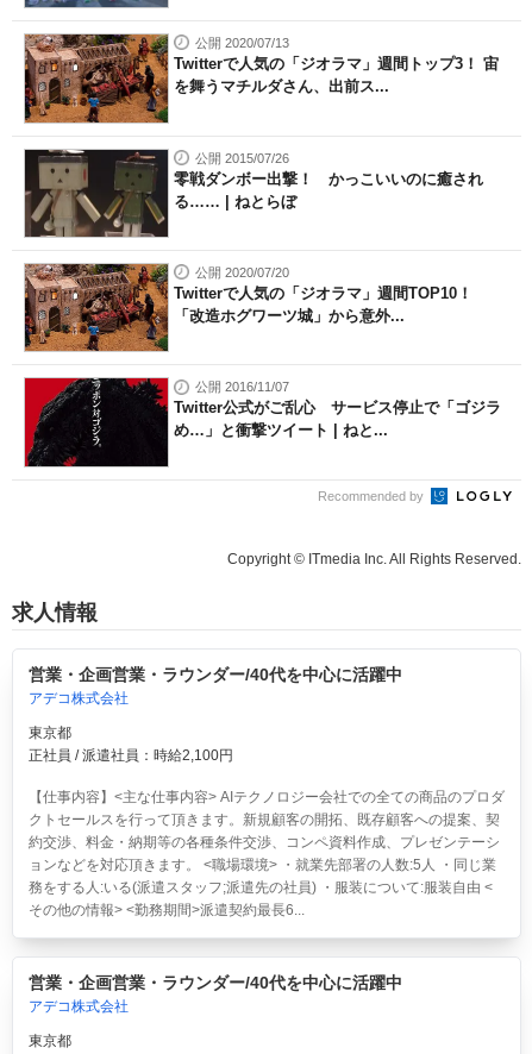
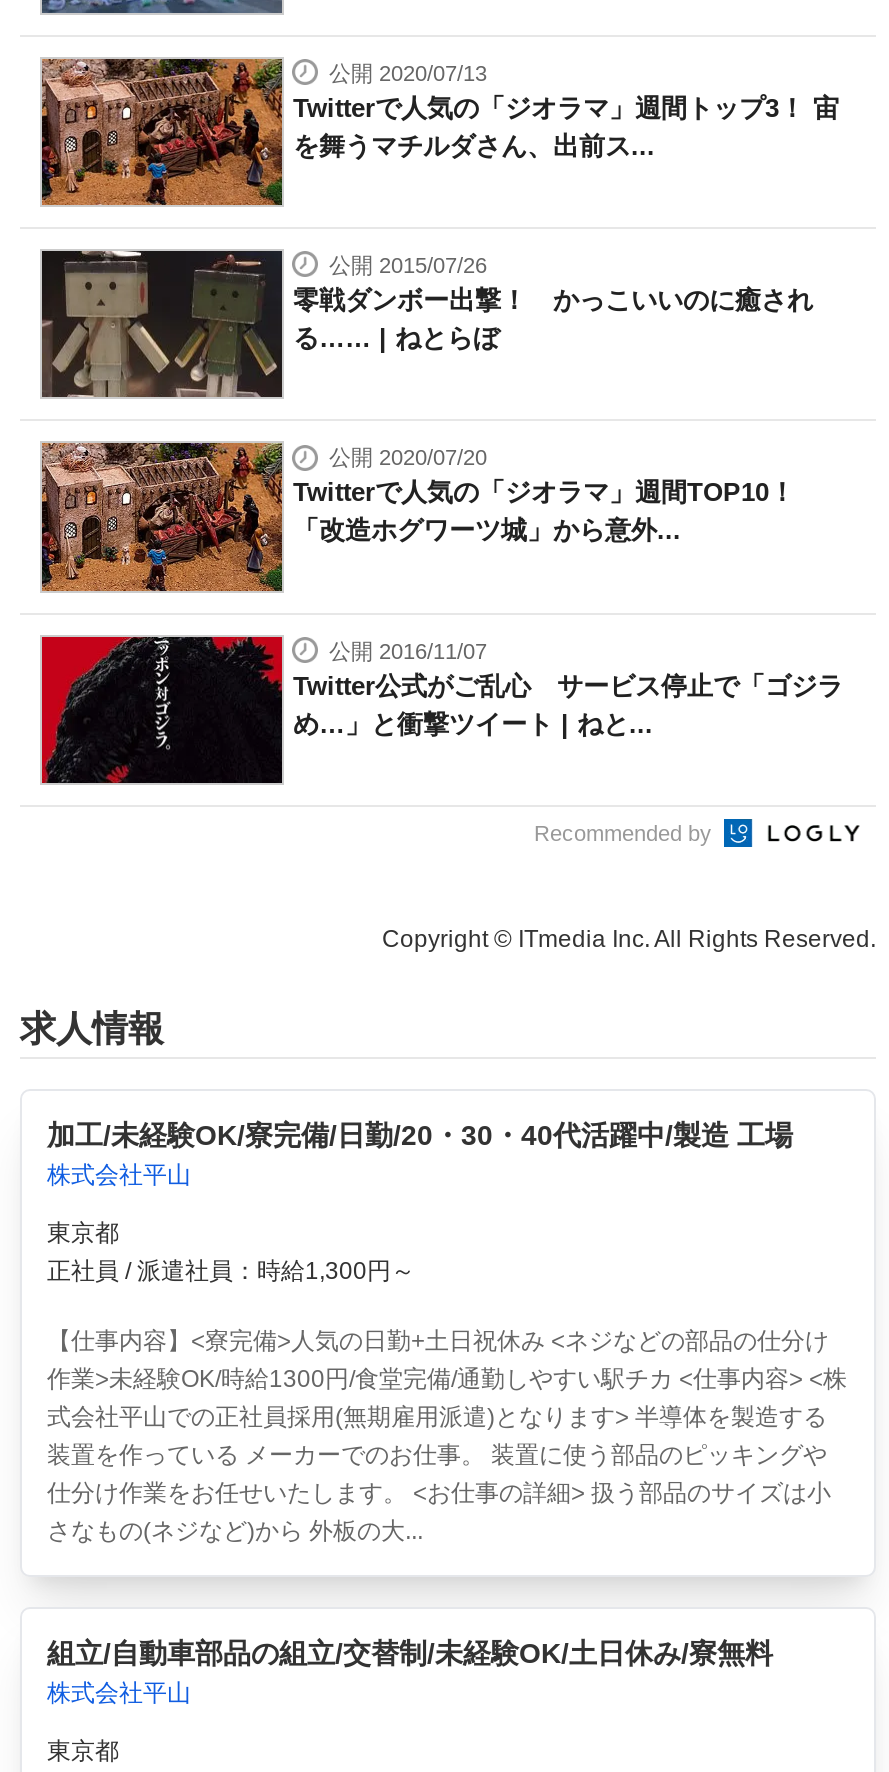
[28,665,402,707] 営業・企画営業・ラウンダー/40代を中心に活躍中 | アデコ株式会社 -> [47,1119,793,1189] 加工/未経験OK/寮完備/日勤/20・30・40代活躍中/製造 工場 | 株式会社平山
[28,748,233,764] 正社員 / 派遣社員：時給2,100円 -> [47,1257,415,1285] 正社員 / 派遣社員：時給1,300円～
[28,789,504,919] 【仕事内容】<主な仕事内容> AIテクノロジー会社での全ての商品のプロダ | クトセールスを行って頂きます。新規顧客の開拓、既存顧客への提案、契 | 約交渉、料金・納期等の各種条件交渉、コンペ資料作成、プレゼンテーシ | ョンなどを対応頂きます。 <職場環境> ・就業先部署の人数:5人 ・同じ業 | 務をする人:いる(派遣スタッフ;派遣先の社員) ・服装について:服装自由 < | その他の情報> <勤務期間>派遣契約最長6... -> [47,1327,847,1545] 【仕事内容】<寮完備>人気の日勤+土日祝休み <ネジなどの部品の仕分け | 作業>未経験OK/時給1300円/食堂完備/通勤しやすい駅チカ <仕事内容> <株 | 式会社平山での正社員採用(無期雇用派遣)となります> 半導体を製造する | 装置を作っている メーカーでのお仕事。 装置に使う部品のピッキングや | 仕分け作業をお任せいたします。 <お仕事の詳細> 扱う部品のサイズは小 | さなもの(ネジなど)から 外板の大...
[28,974,402,1015] 営業・企画営業・ラウンダー/40代を中心に活躍中 | アデコ株式会社 -> [47,1637,773,1707] 組立/自動車部品の組立/交替制/未経験OK/土日休み/寮無料 | 株式会社平山

